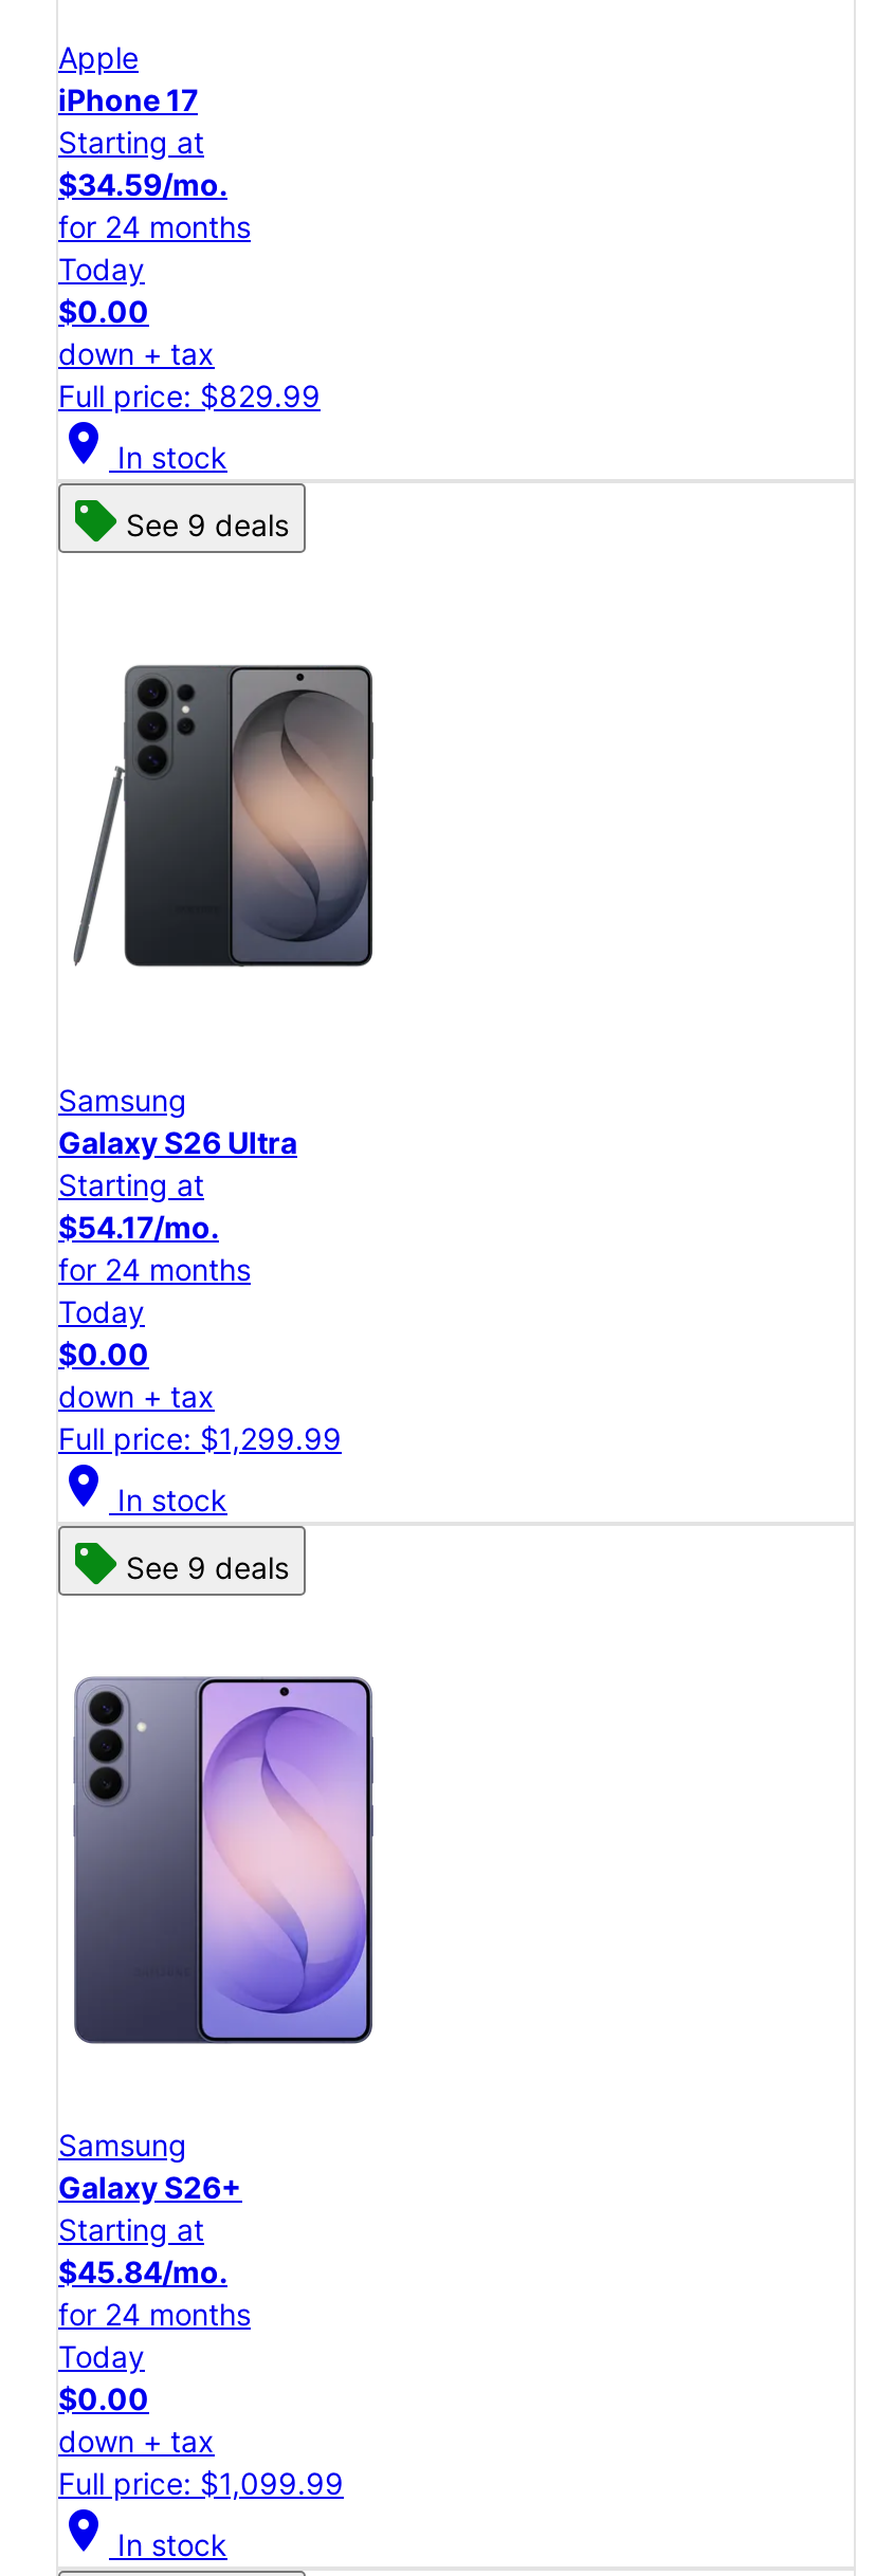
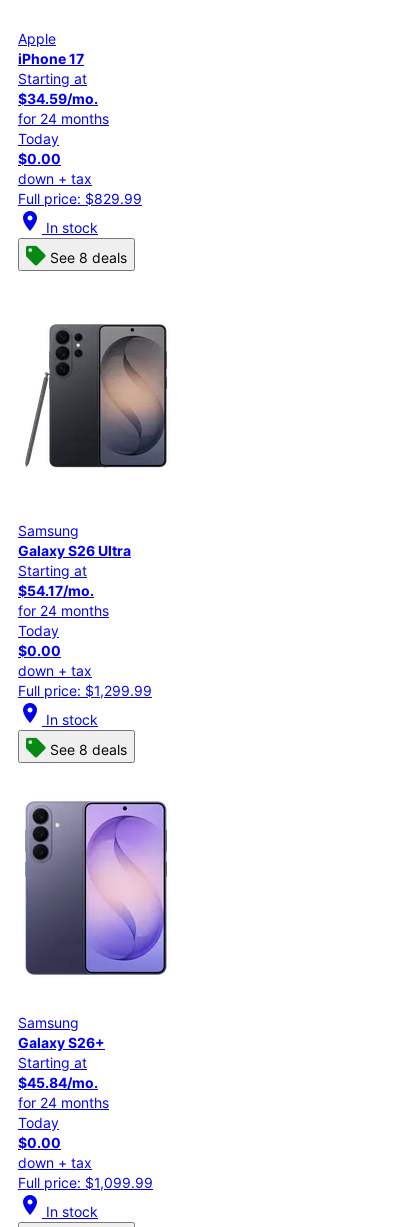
[126,506,289,542] See 9 deals -> [50,249,127,266] See 8 deals
[126,1550,289,1586] See 9 deals -> [50,741,127,758] See 8 deals

